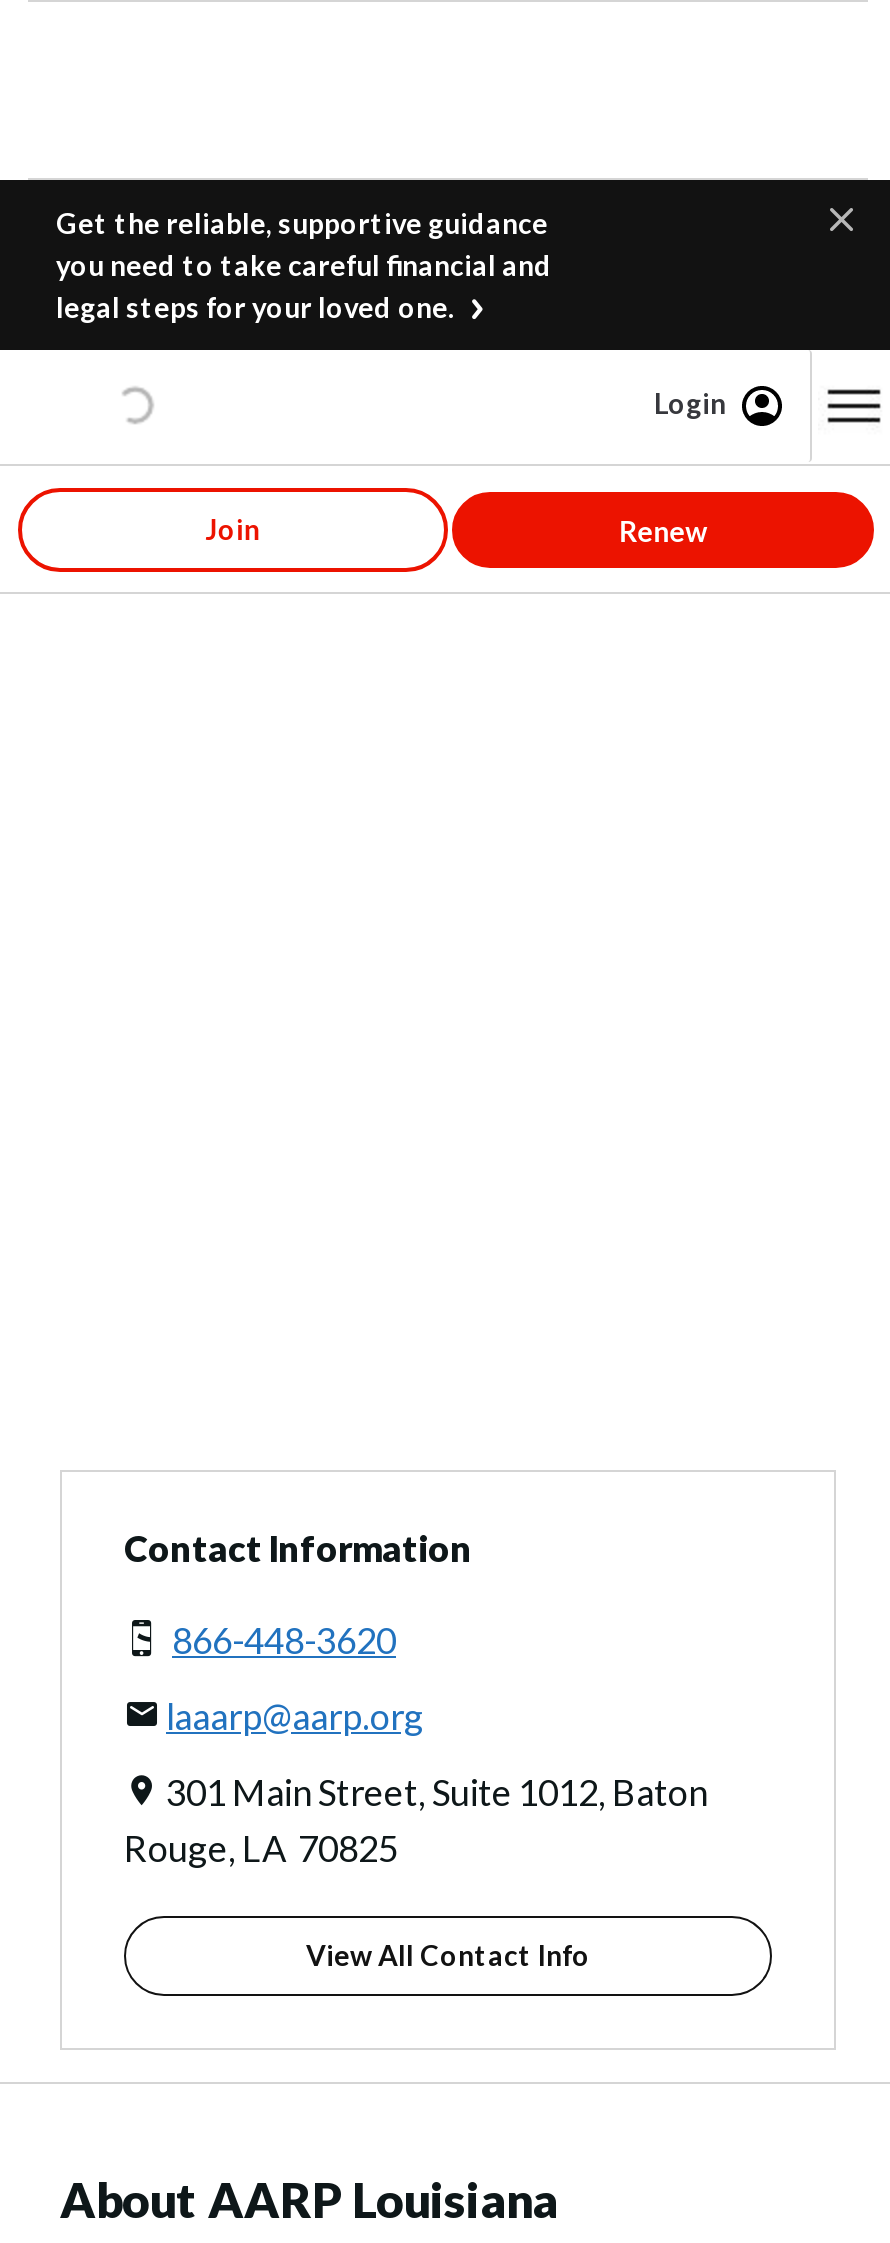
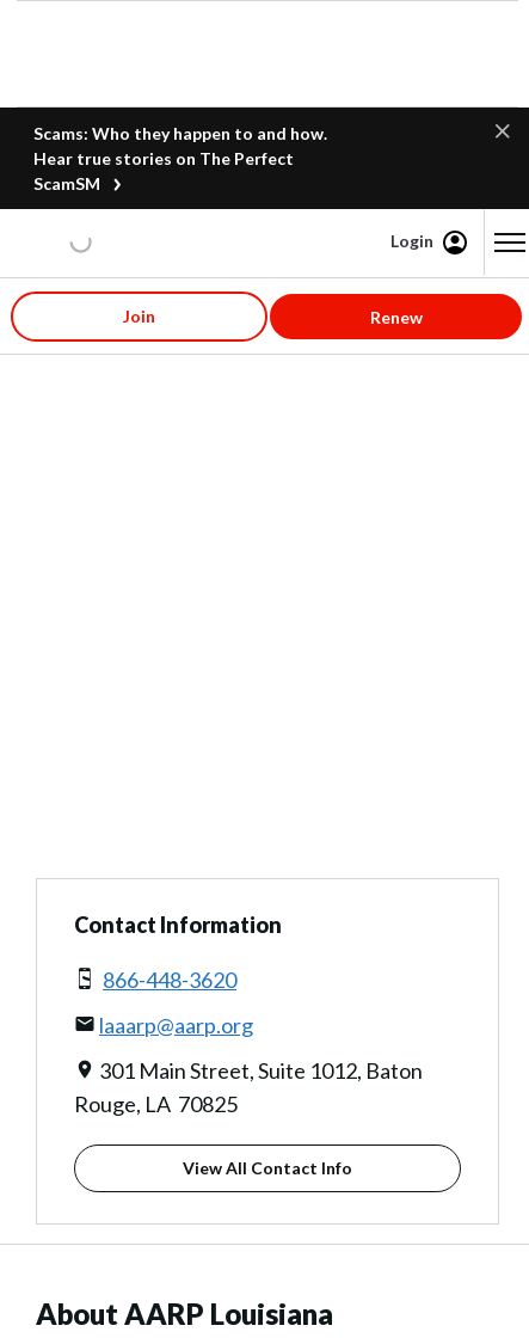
[56,206,552,324] Get the reliable, supportive guidance | you need to take careful financial and | legal steps for your loved one. -> [33,123,327,194] Scams: Who they happen to and how. | Hear true stories on The Perfect | ScamSM

